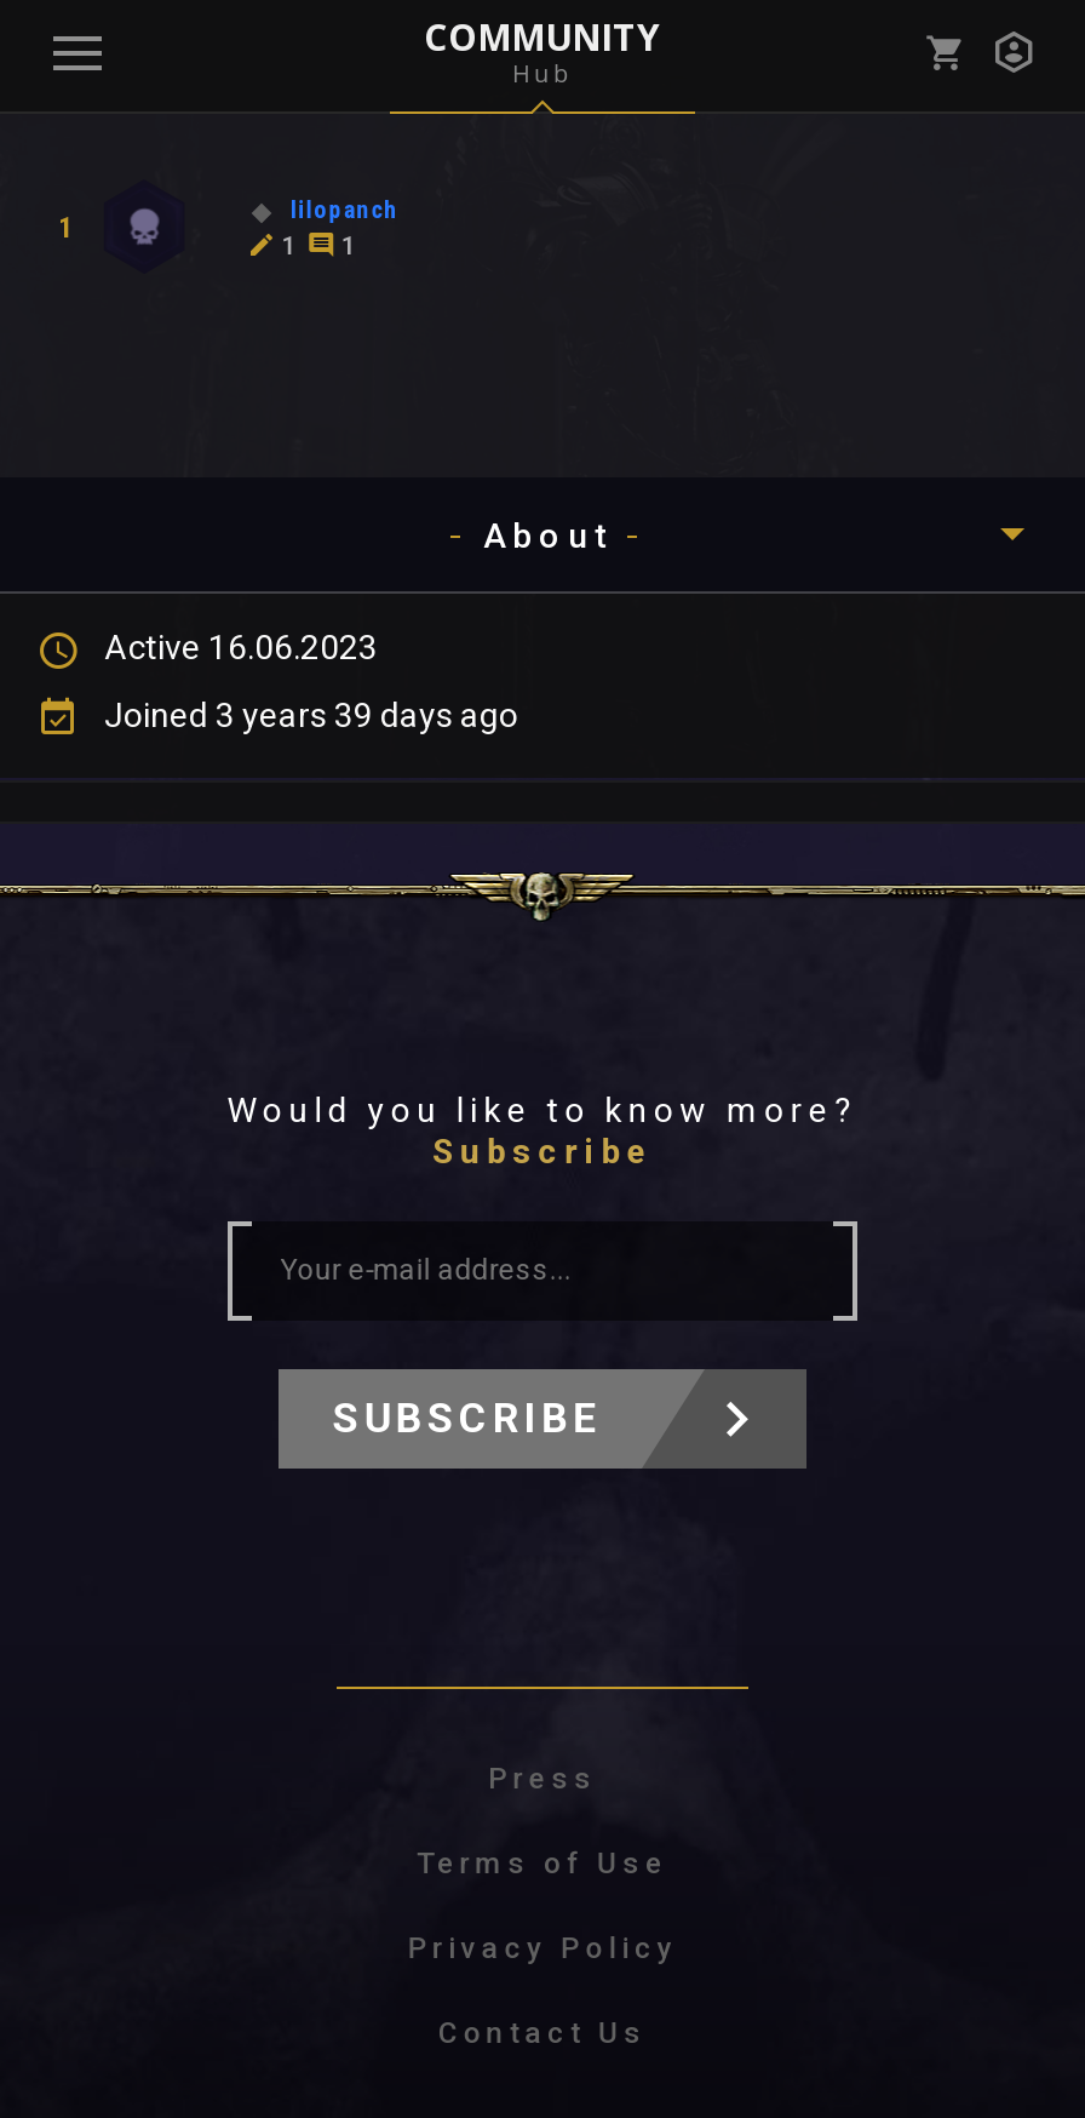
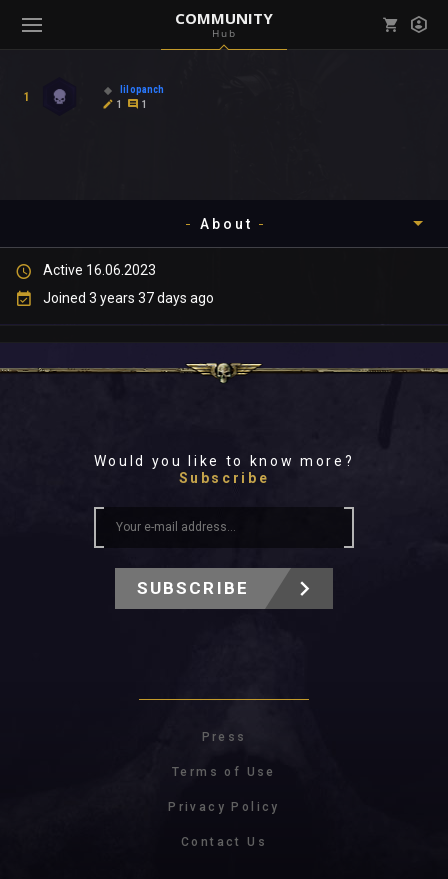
[104,695,518,734] Joined 3 years 39 days ago -> [43,290,214,306] Joined 3 years 37 days ago

